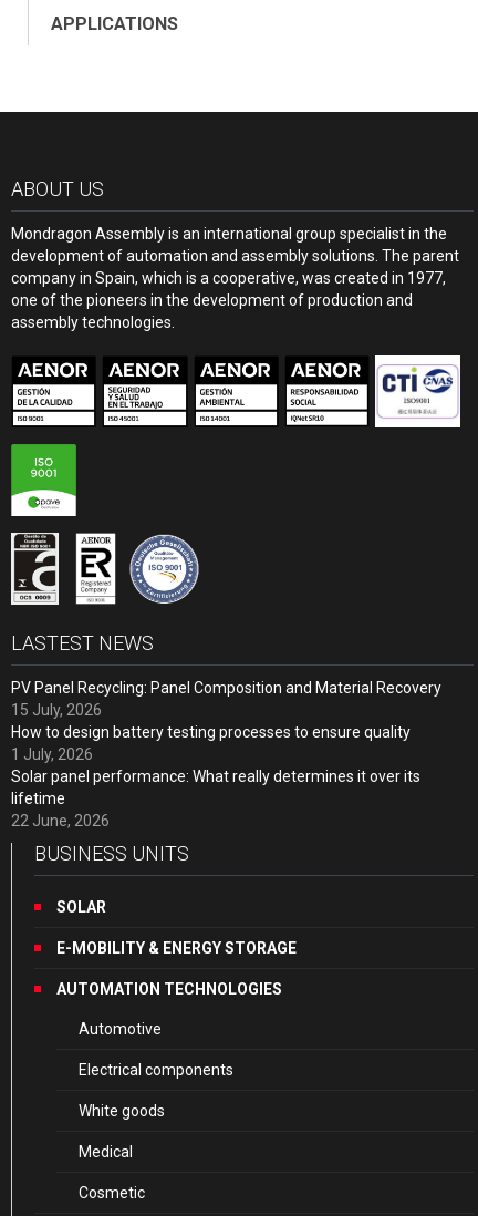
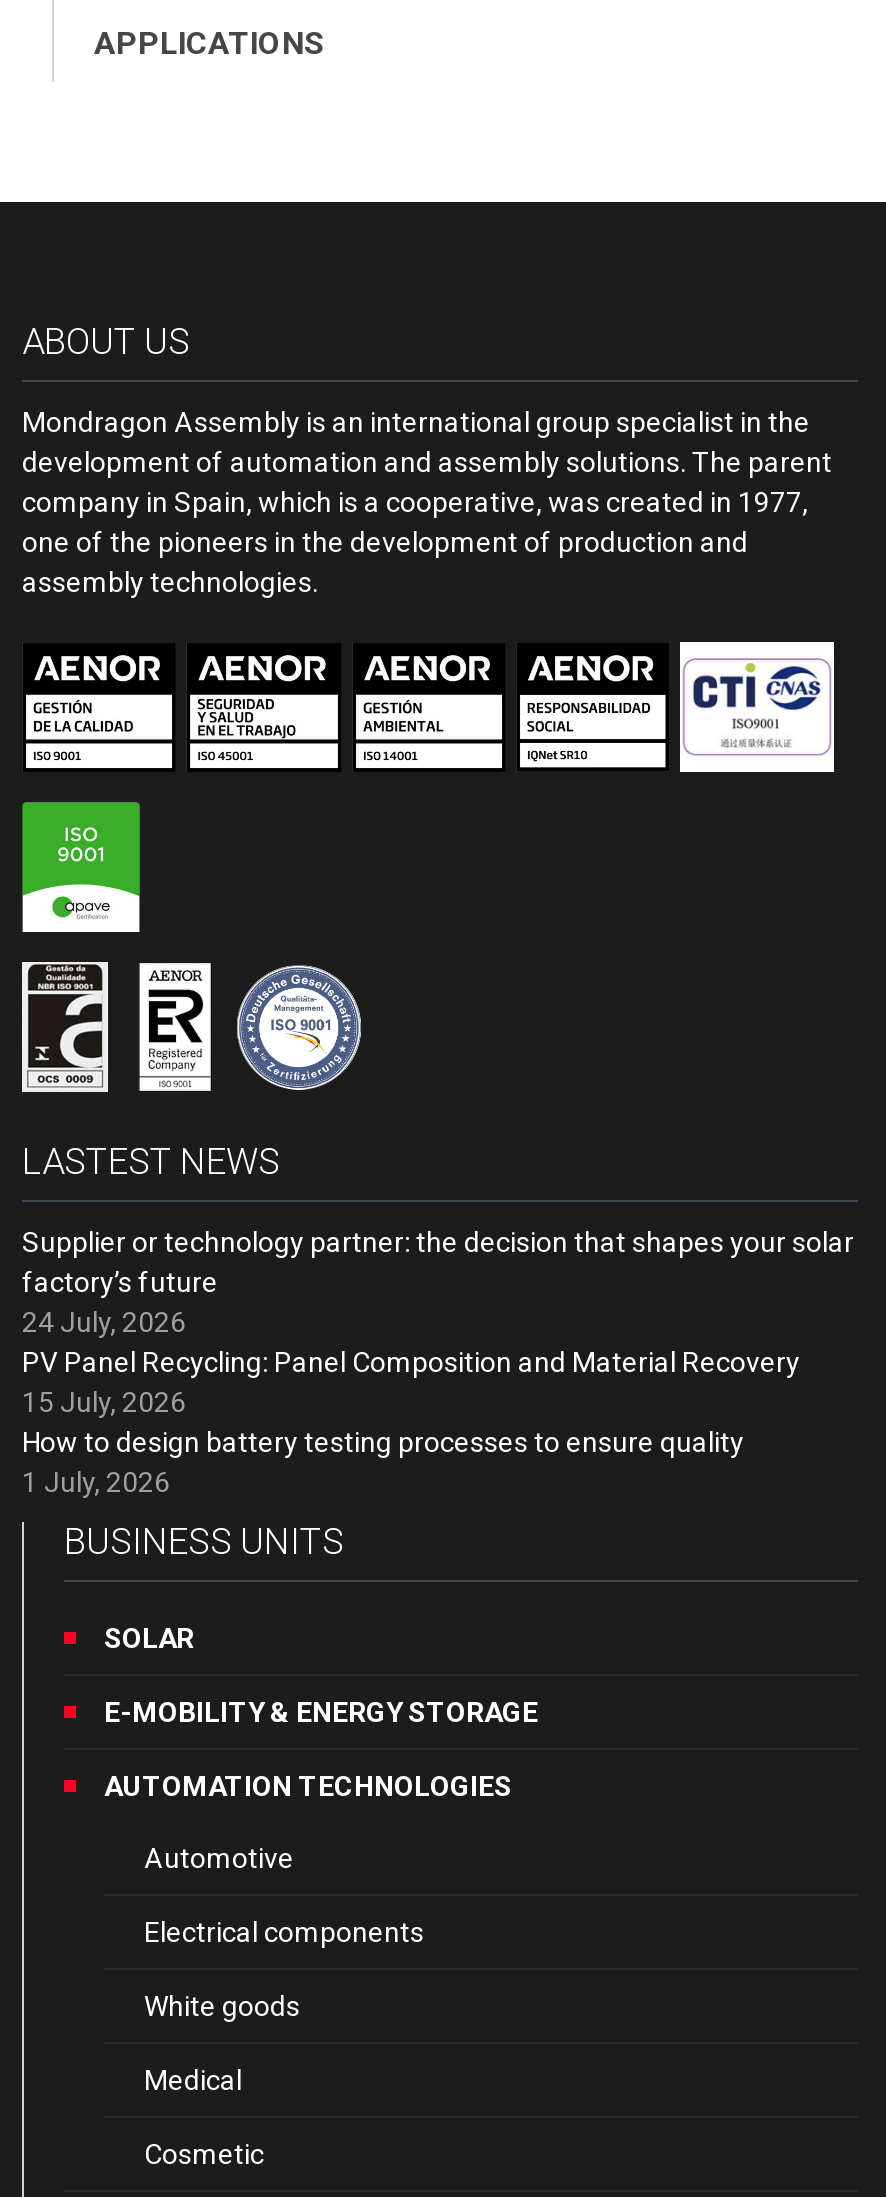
none -> [22,1226,854,1338] Supplier or technology partner: the decision that shapes your solar | factory’s future | 24 July, 2026
moved [11,679,441,763] -> [22,1346,800,1498]: PV Panel Recycling: Panel Composition and Material Recovery | 15 July, 2026 | How to design battery testing processes to ensure quality | 1 July, 2026
[11,768,420,830] Solar panel performance: What really determines it over its | lifetime | 22 June, 2026 -> none

